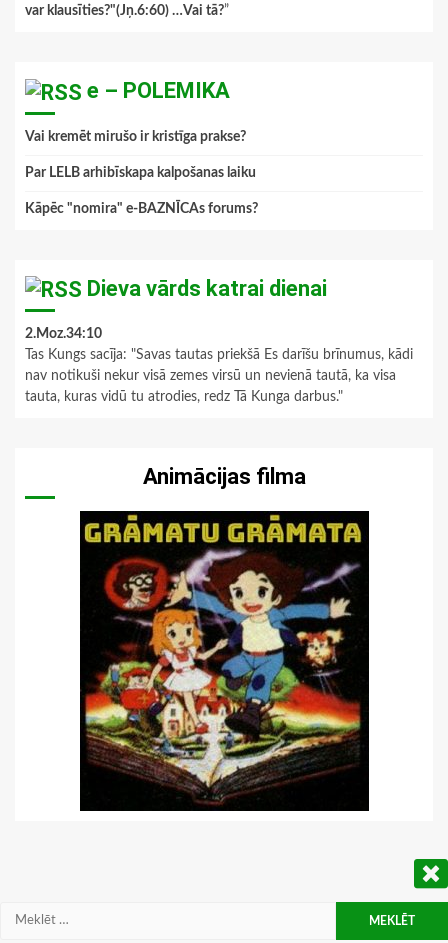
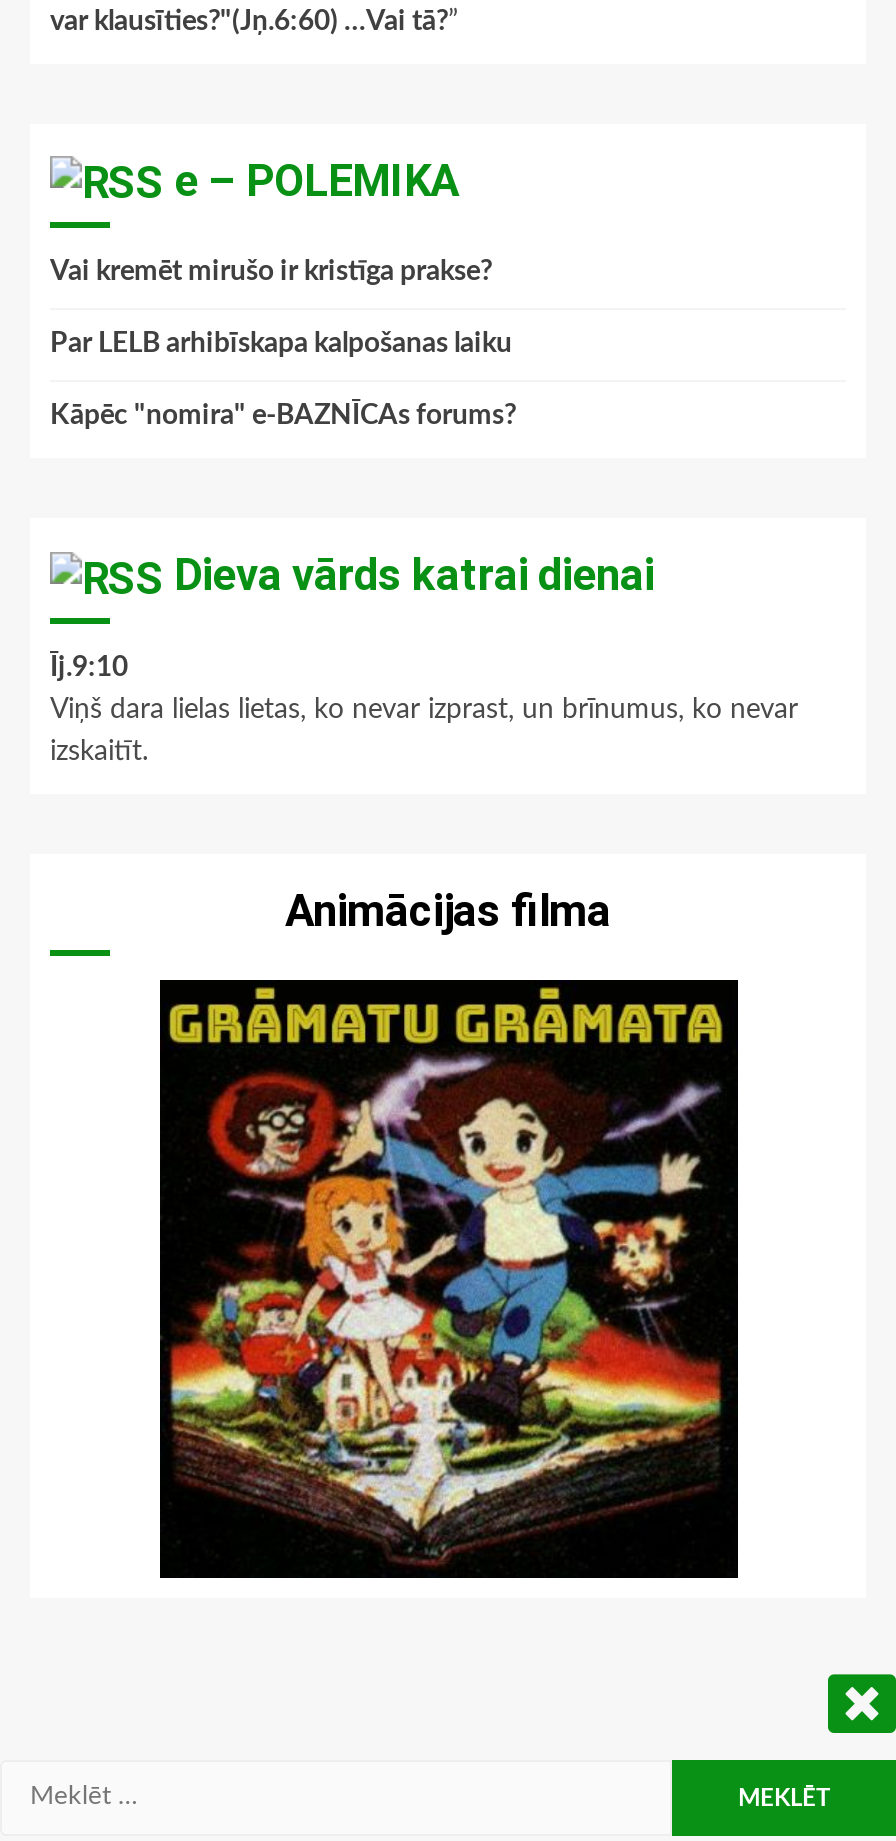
[25,327,413,404] 2.Moz.34:10 | Tas Kungs sacīja: "Savas tautas priekšā Es darīšu brīnumus, kādi | nav notikuši nekur visā zemes virsū un nevienā tautā, ka visa | tauta, kuras vidū tu atrodies, redz Tā Kunga darbus." -> [50,653,798,765] Īj.9:10 | Viņš dara lielas lietas, ko nevar izprast, un brīnumus, ko nevar | izskaitīt.

